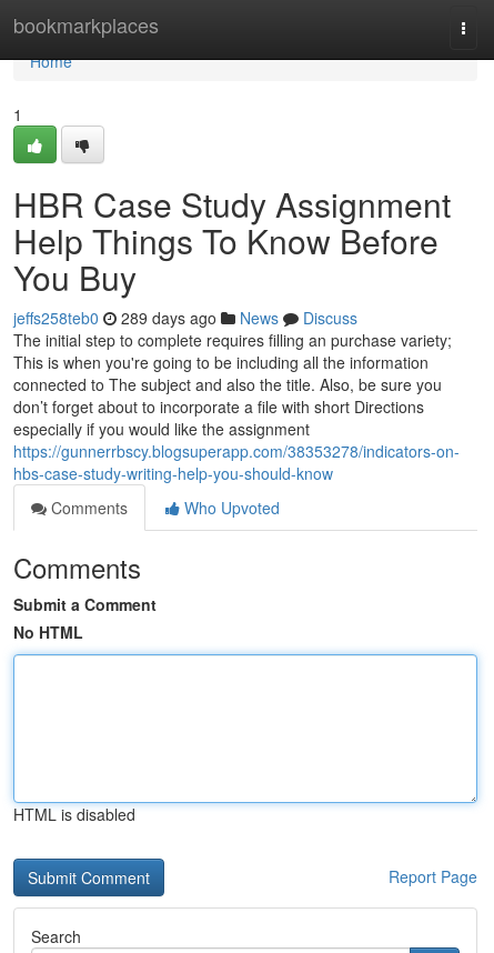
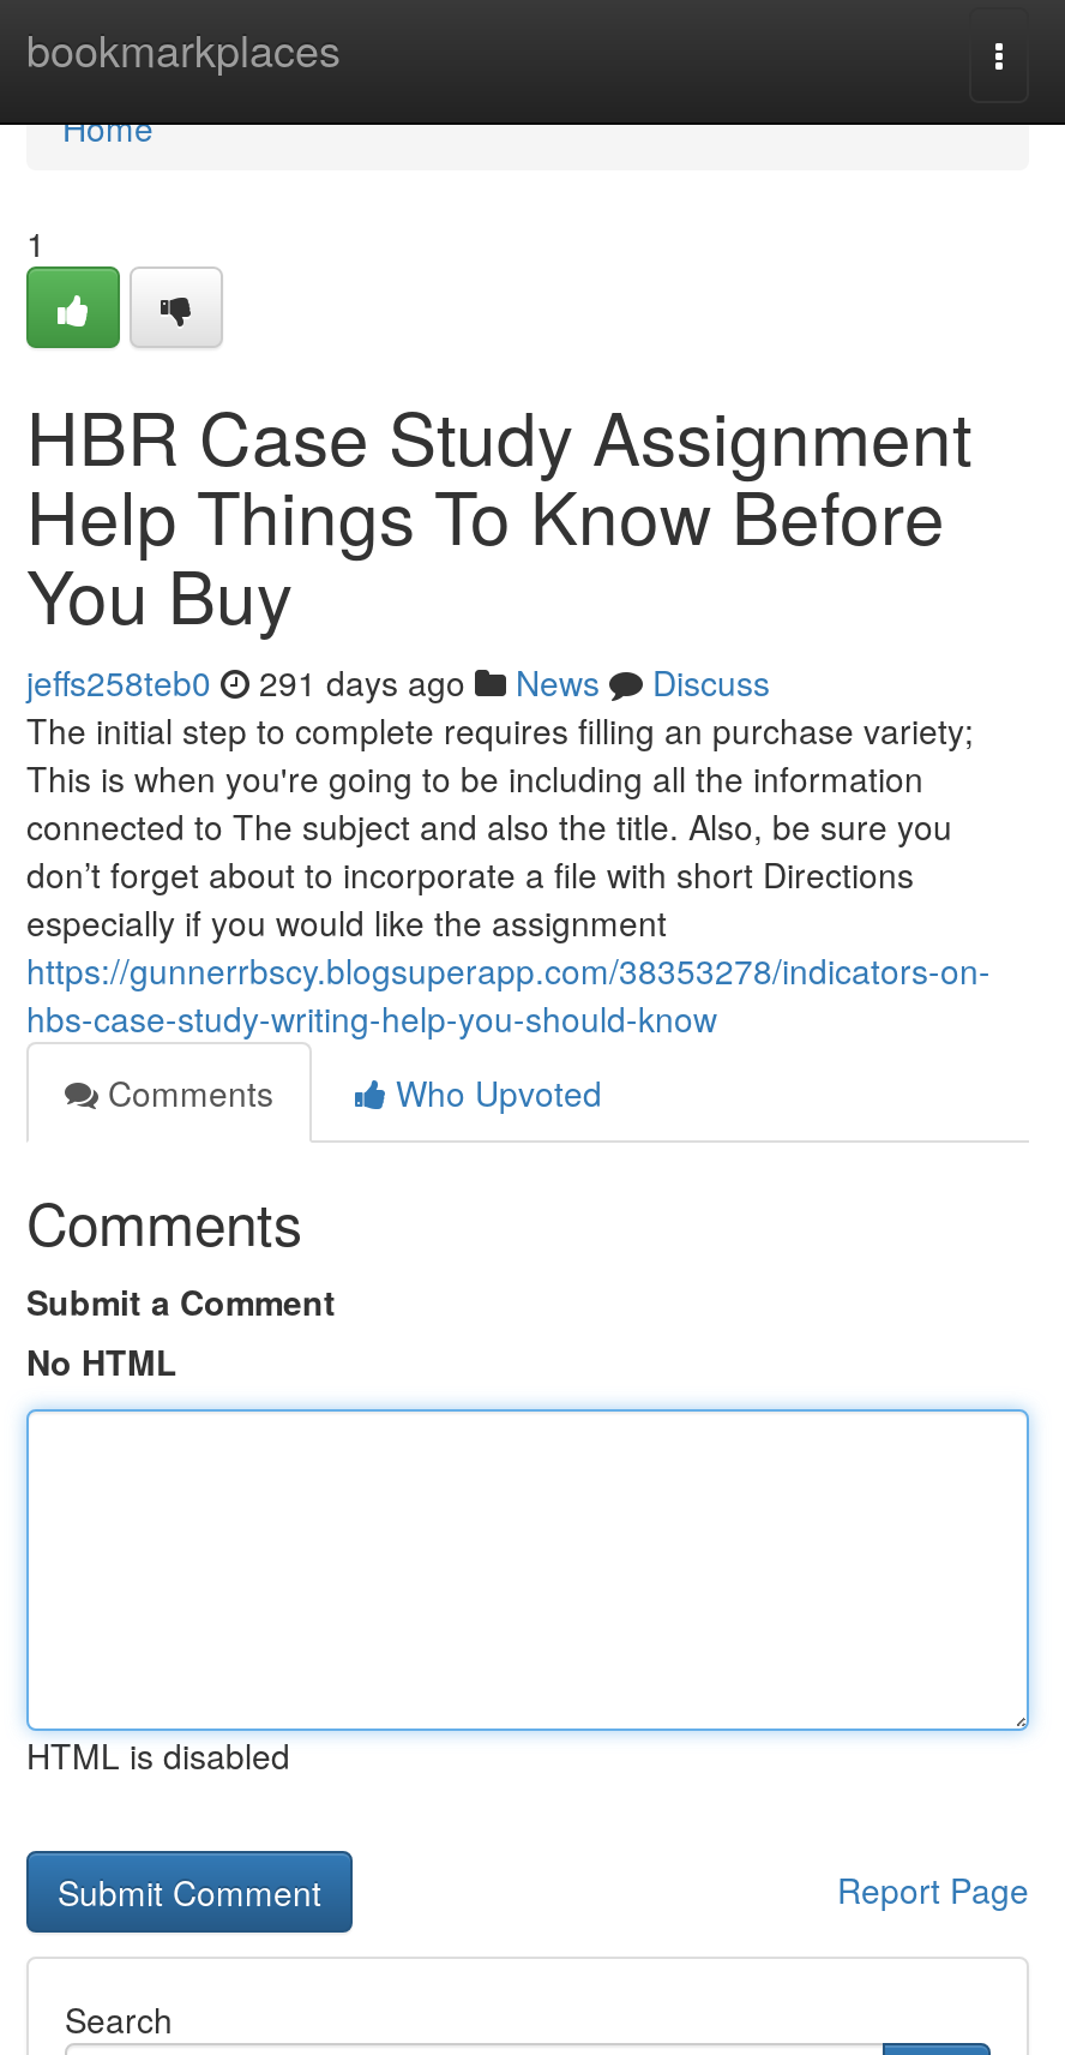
[13,307,357,329] jeffs258teb0 289 days ago News Discuss -> [26,658,770,706] jeffs258teb0 291 days ago News Discuss

